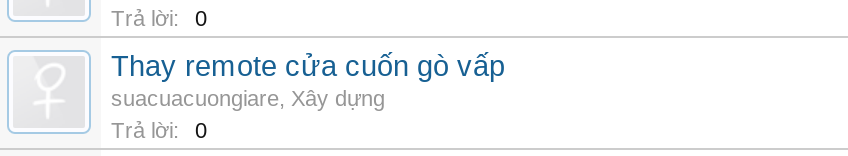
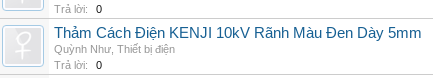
[111,50,505,110] Thay remote cửa cuốn gò vấp | suacuacuongiare, Xây dựng -> [54,25,422,55] Thảm Cách Điện KENJI 10kV Rãnh Màu Đen Dày 5mm | Quỳnh Như, Thiết bị điện

